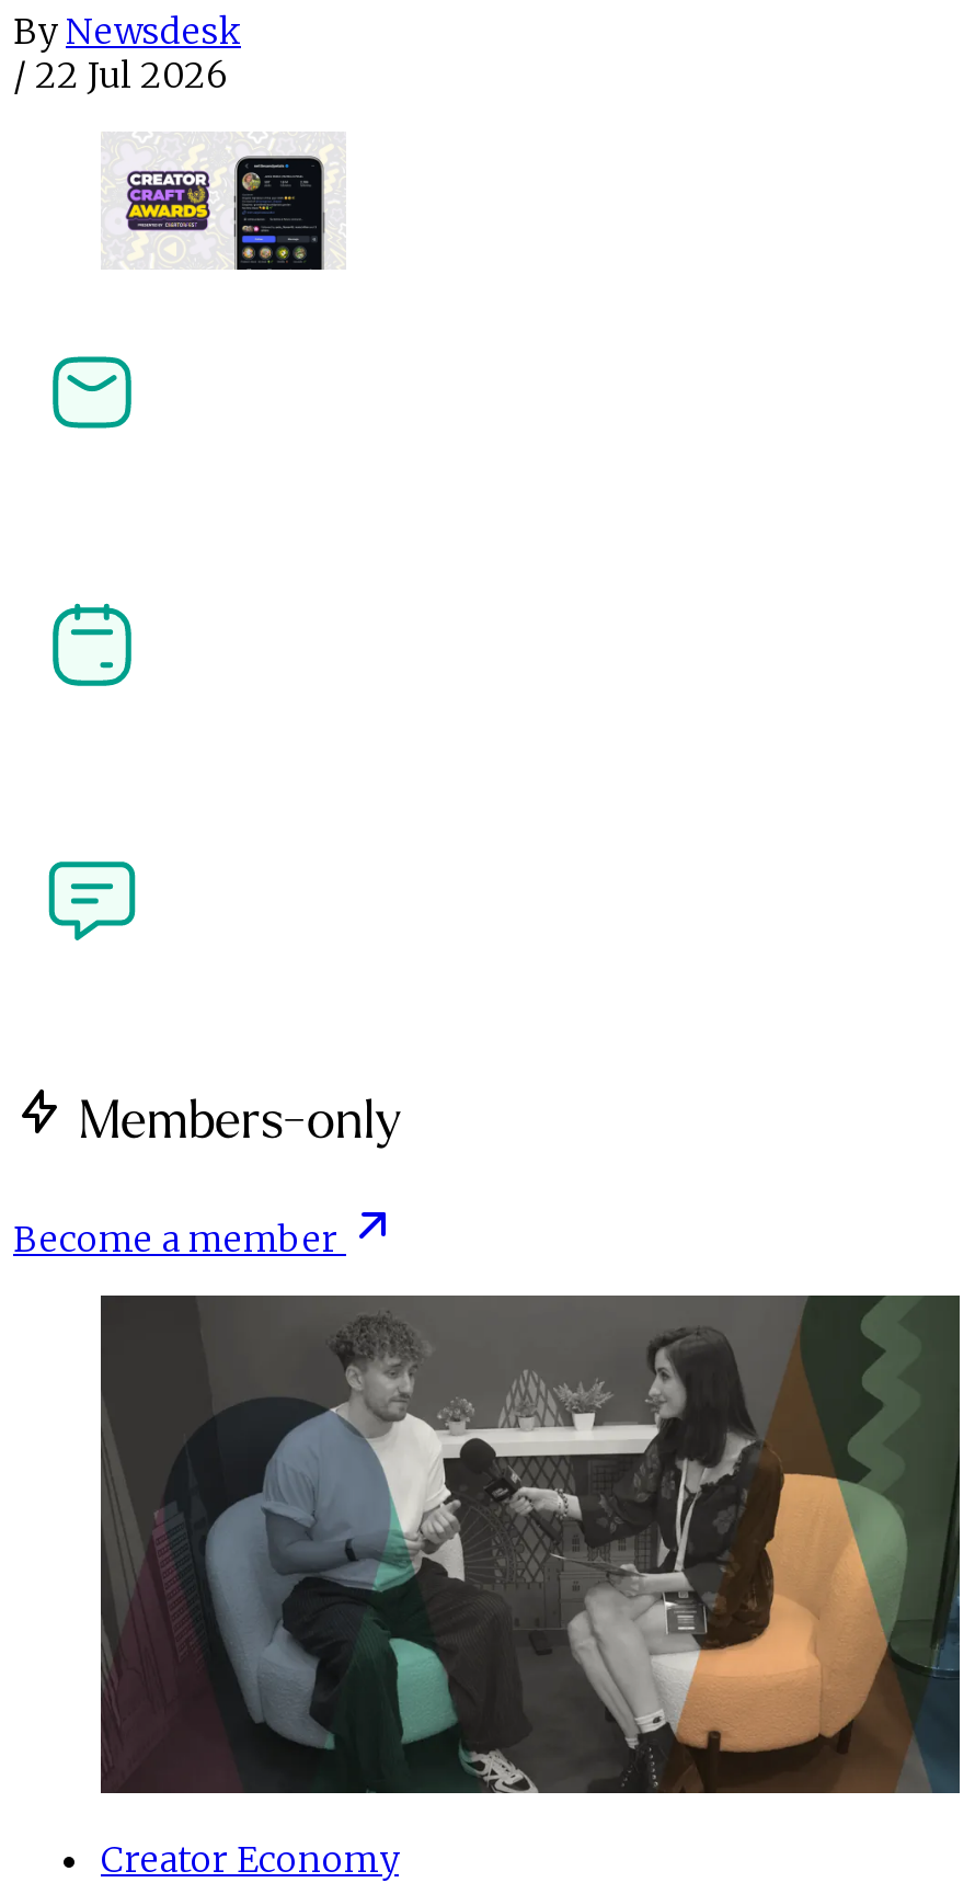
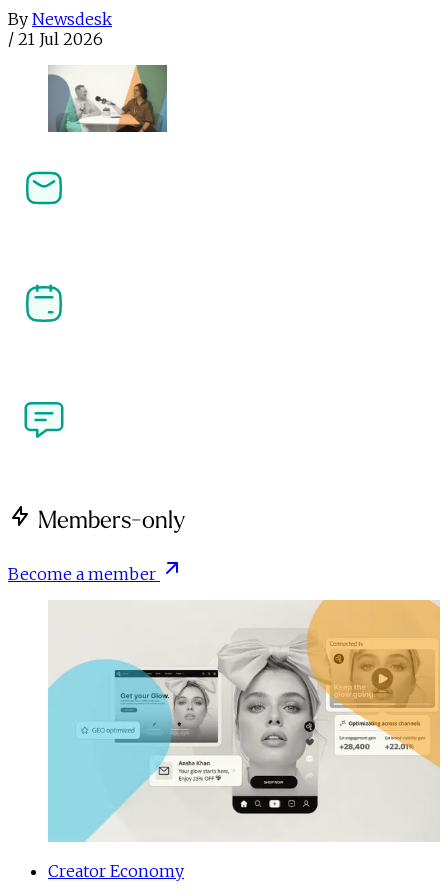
[13,54,228,98] / 22 Jul 2026 -> [8,28,103,48] / 21 Jul 2026
[101,134,362,272] [image] -> [47,64,168,133] [image]
[99,1291,962,1795] [image] -> [48,599,441,842] [image]

